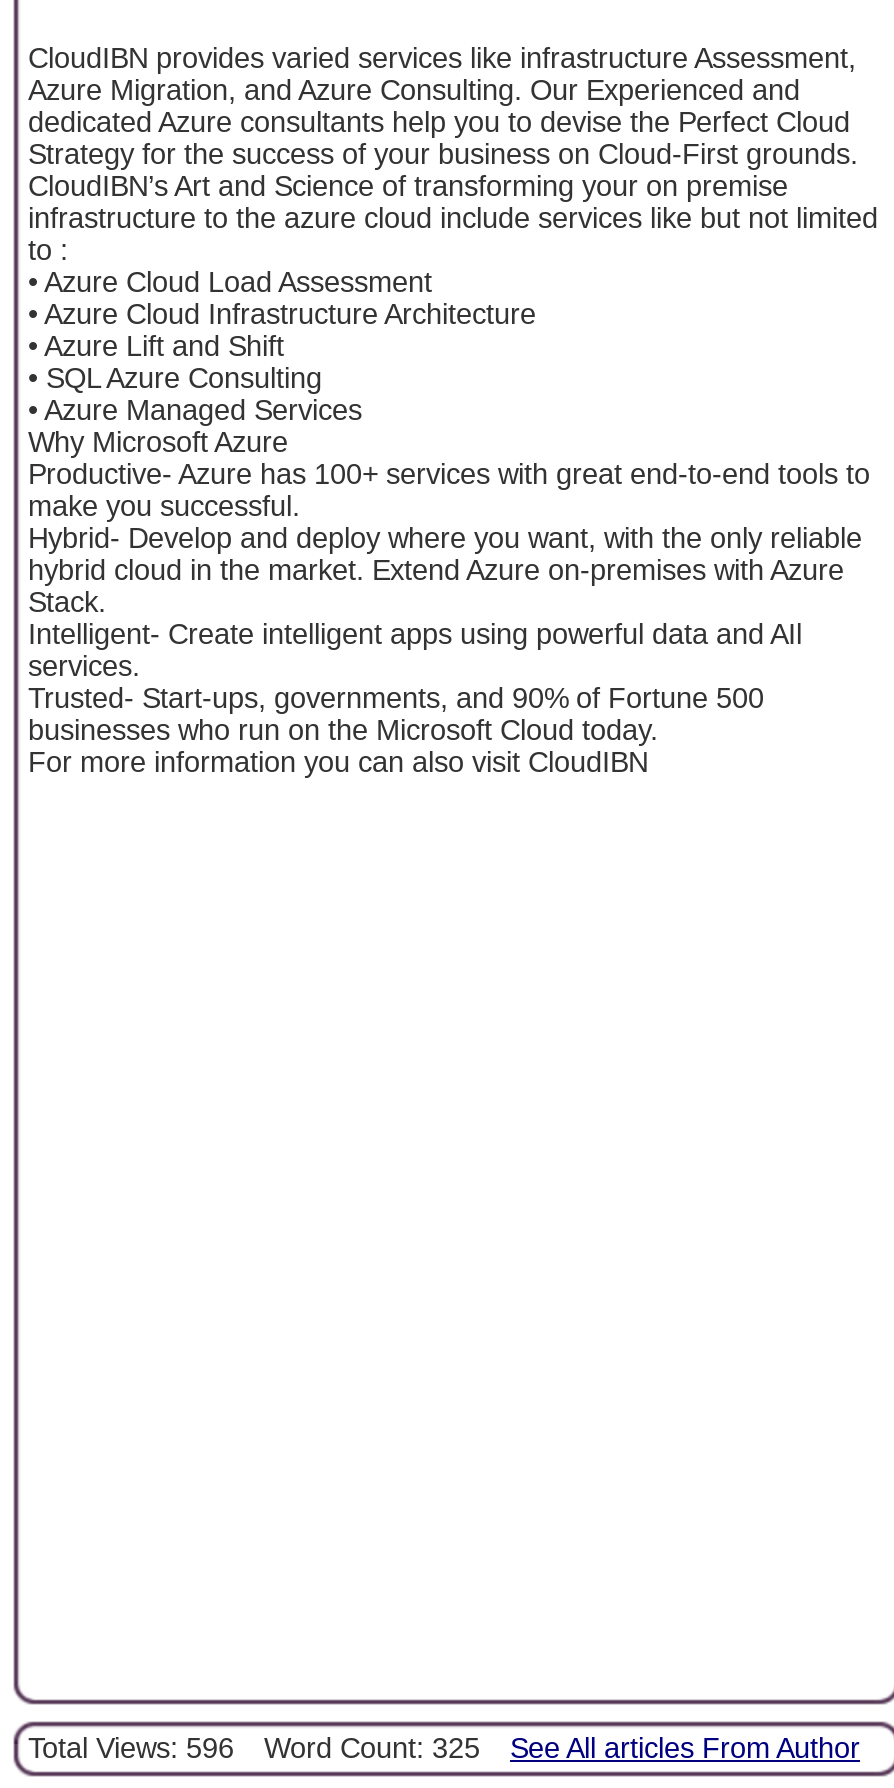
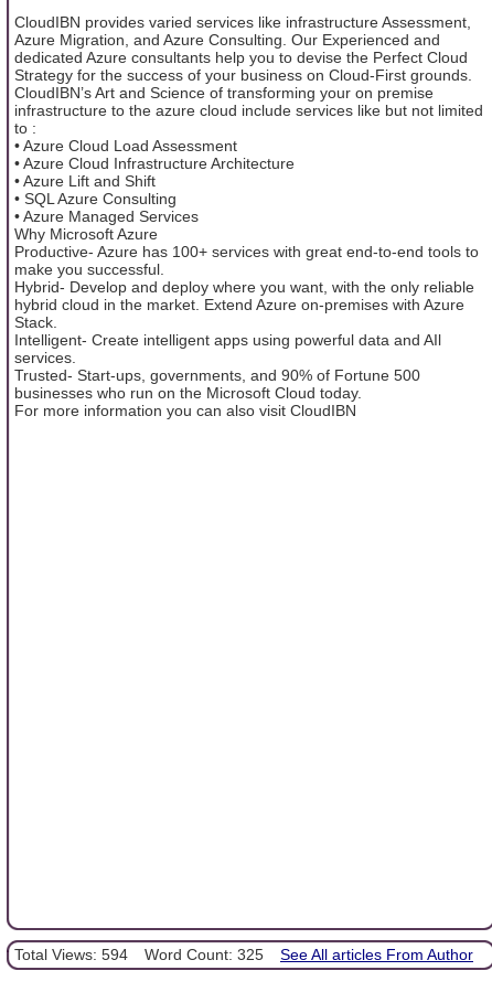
[28,1733,860,1765] Total Views: 596 Word Count: 325 See All articles From Author -> [14,946,473,964] Total Views: 594 Word Count: 325 See All articles From Author

